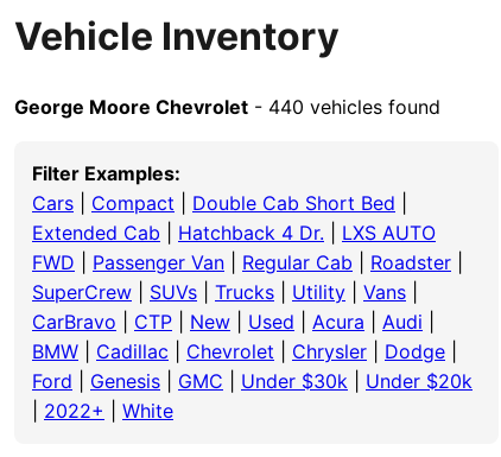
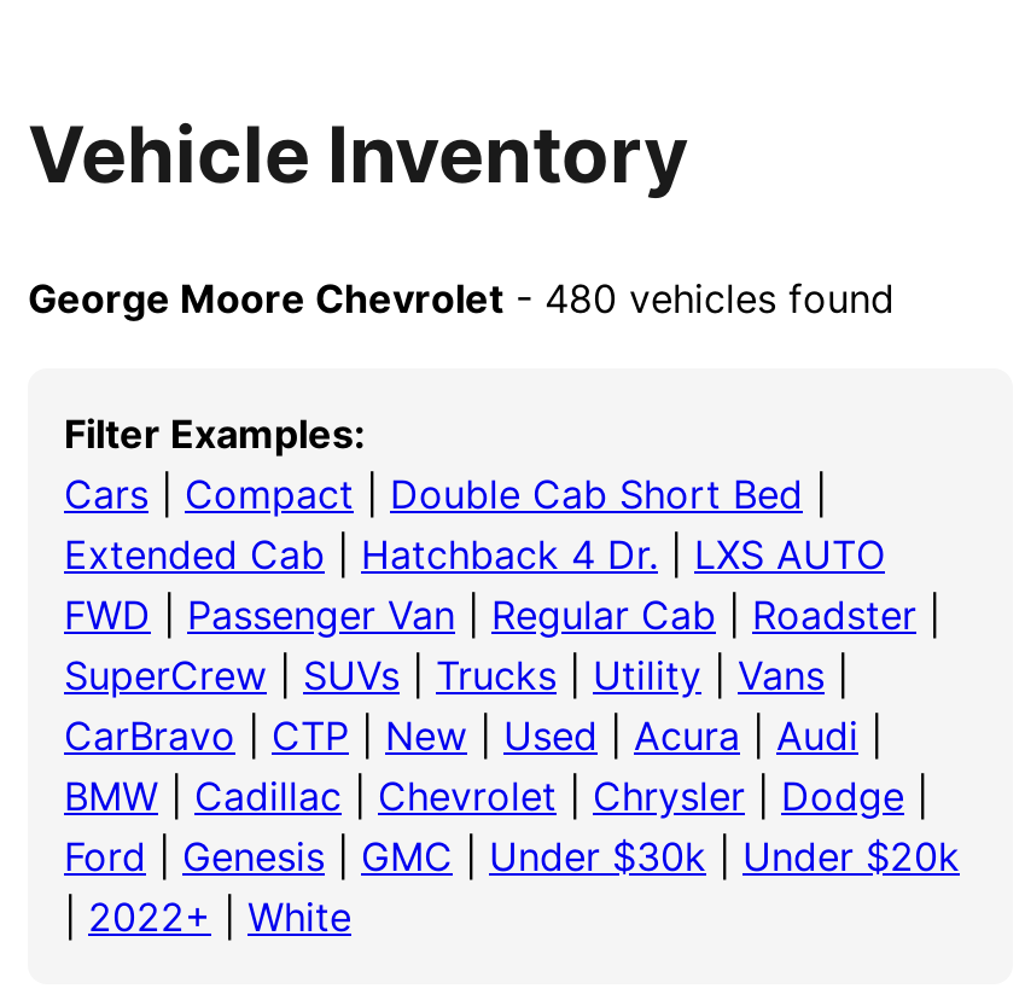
[14,95,440,119] George Moore Chevrolet - 440 vehicles found -> [28,274,895,322] George Moore Chevrolet - 480 vehicles found

